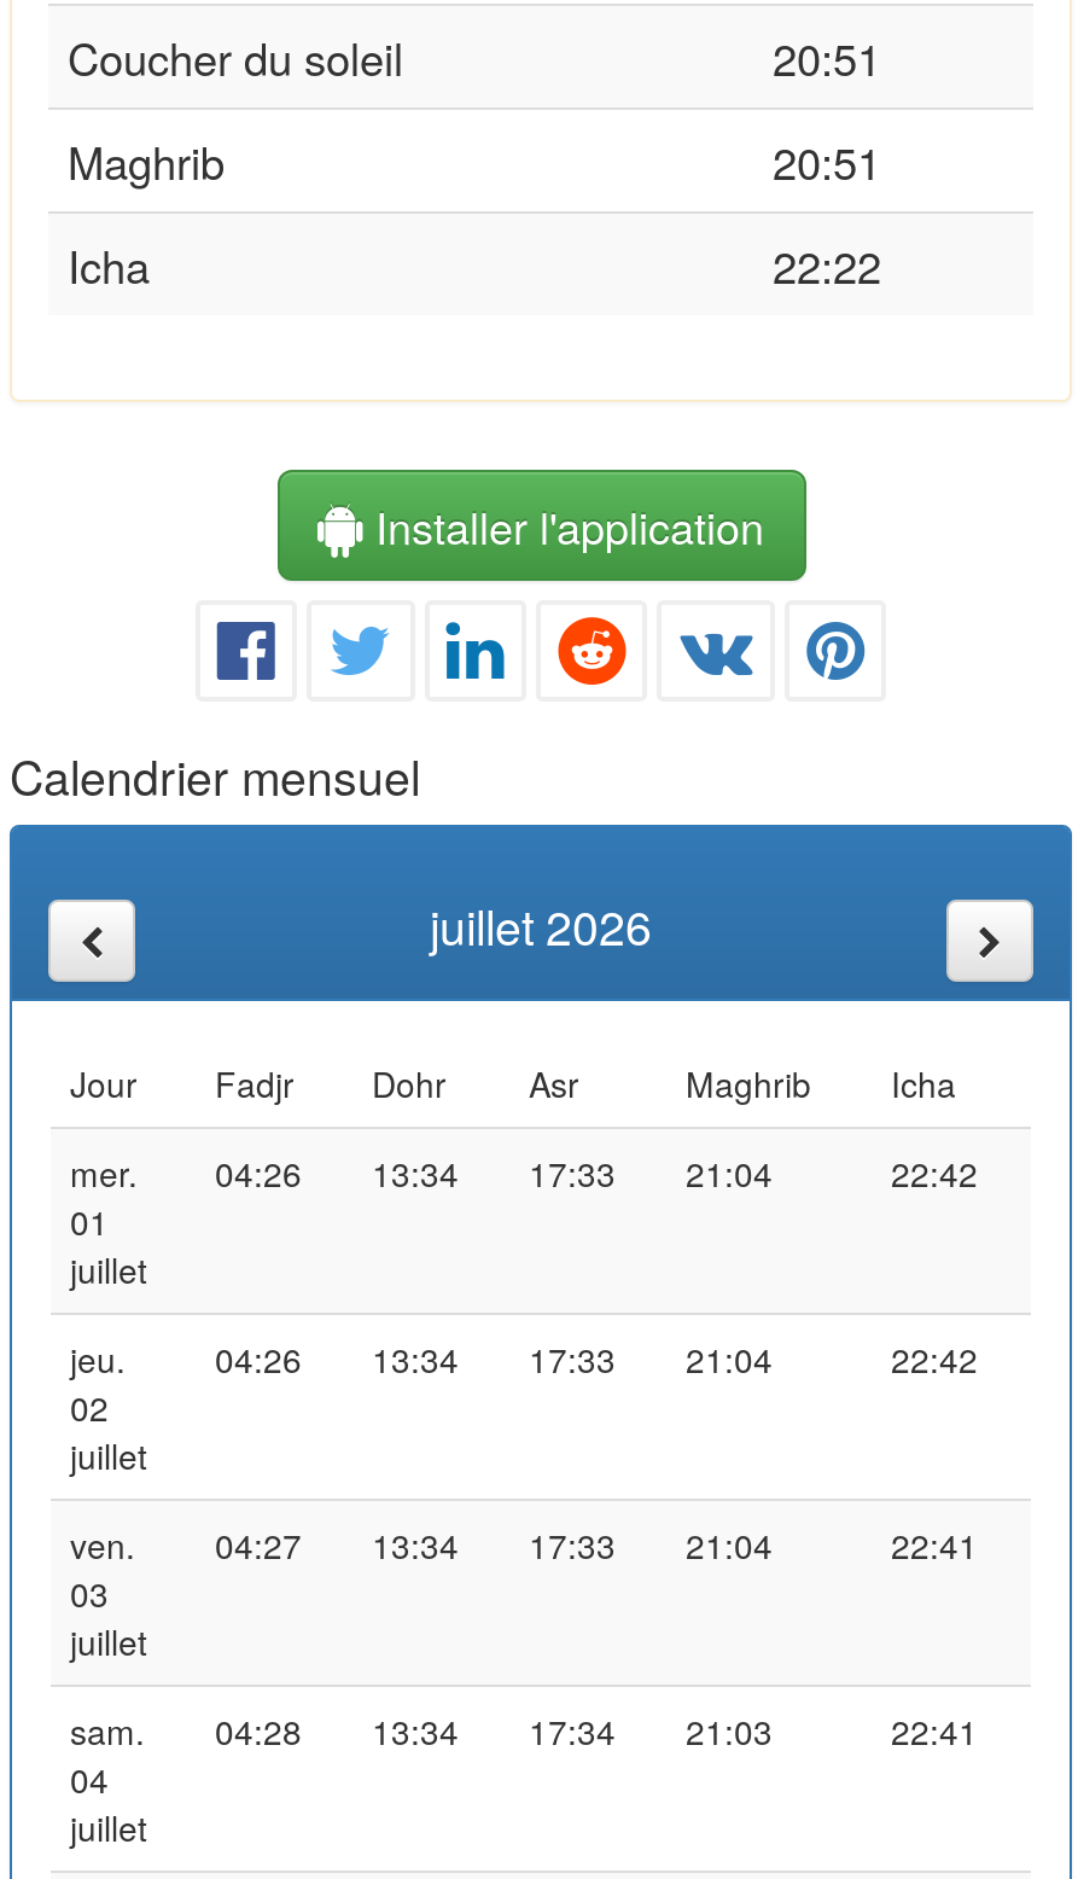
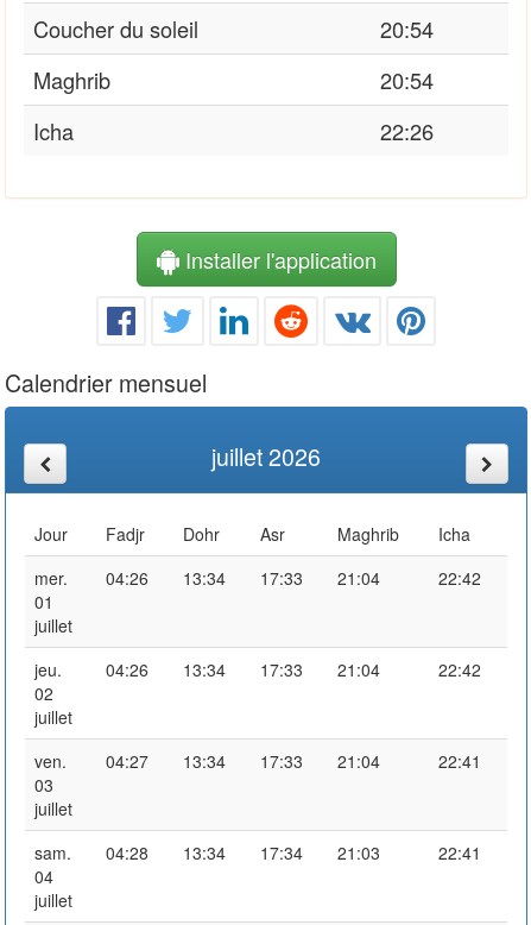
[773,24,881,87] 20:51 -> [380,13,434,44] 20:54
[773,128,881,191] 20:51 -> [380,64,434,95] 20:54
[773,232,881,295] 22:22 -> [380,115,434,146] 22:26

